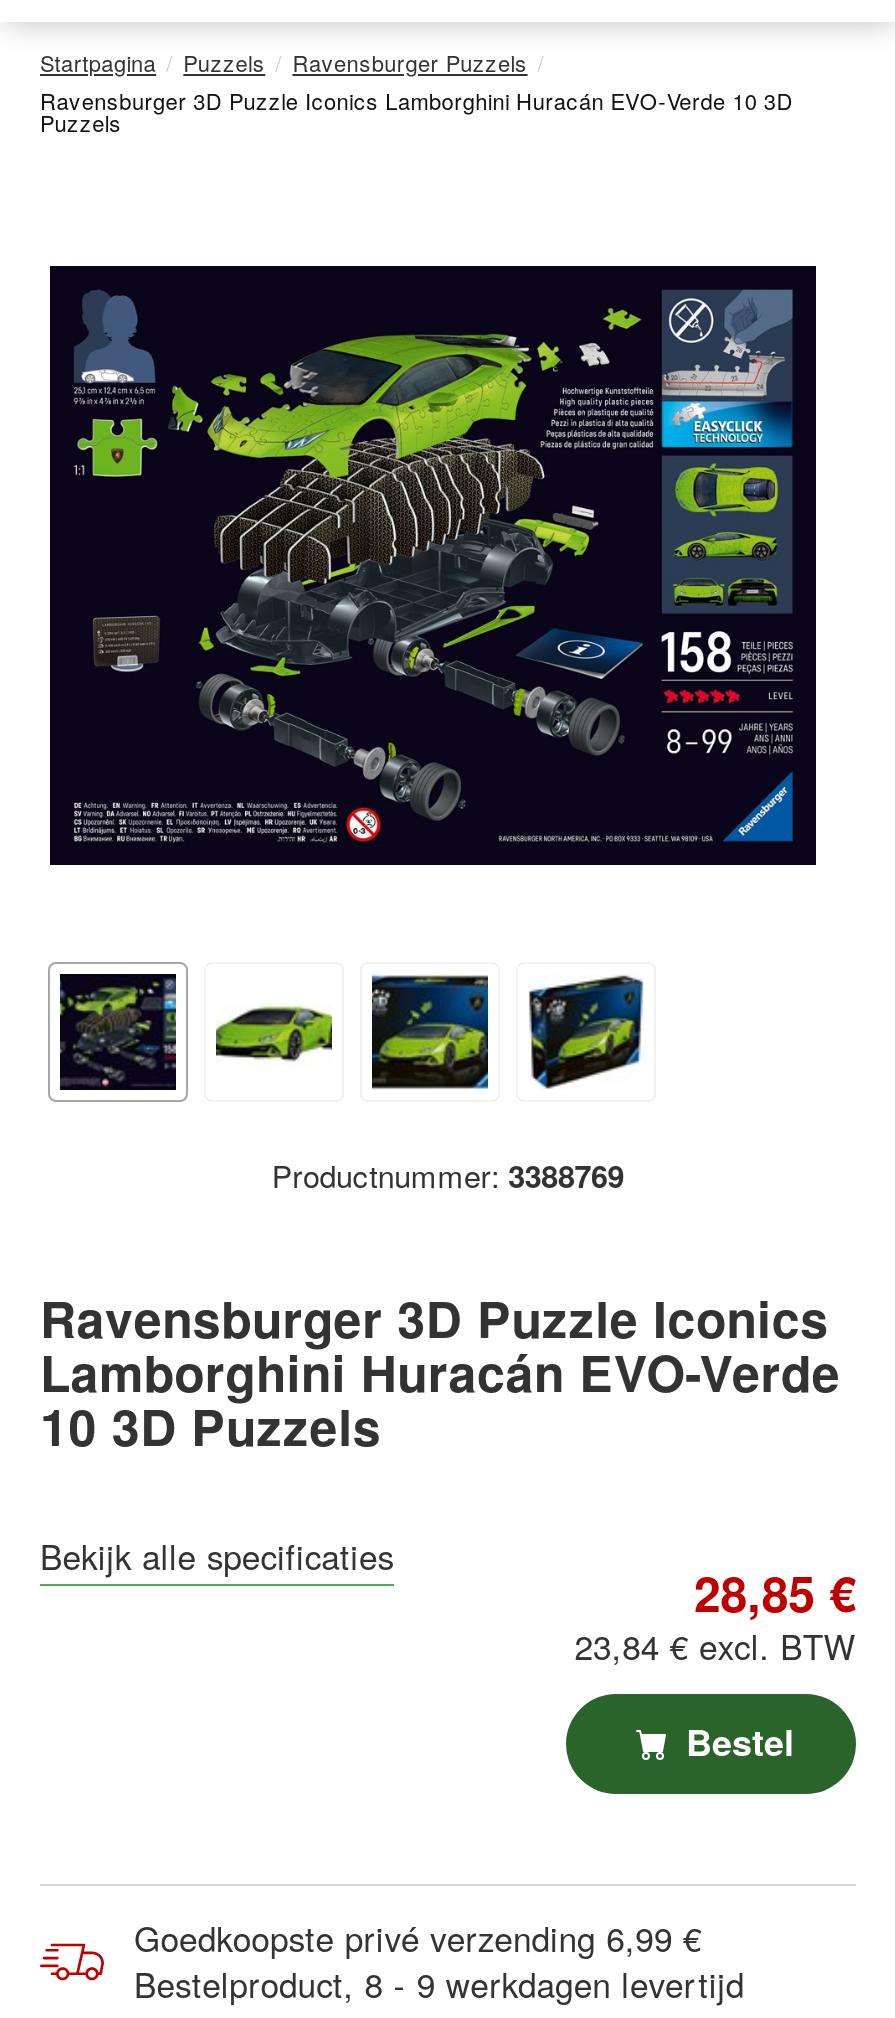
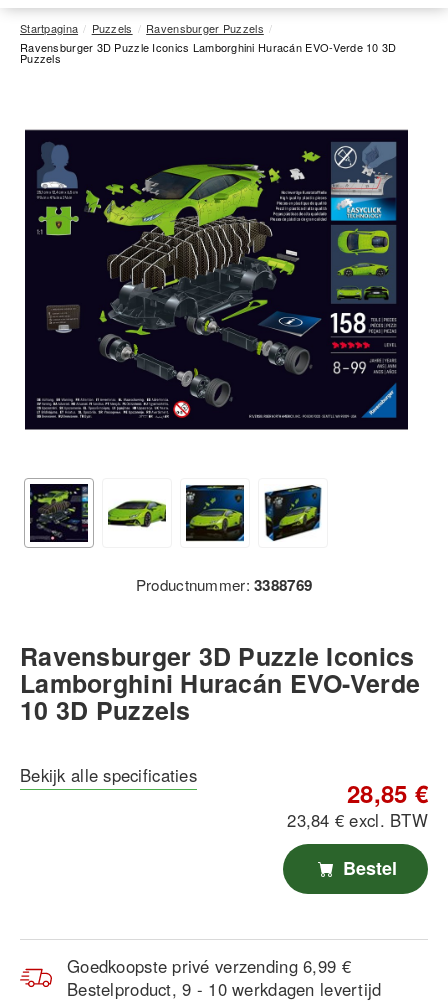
[134,1959,744,2007] Bestelproduct, 8 - 9 werkdagen levertijd -> [67,977,381,1001] Bestelproduct, 9 - 10 werkdagen levertijd

